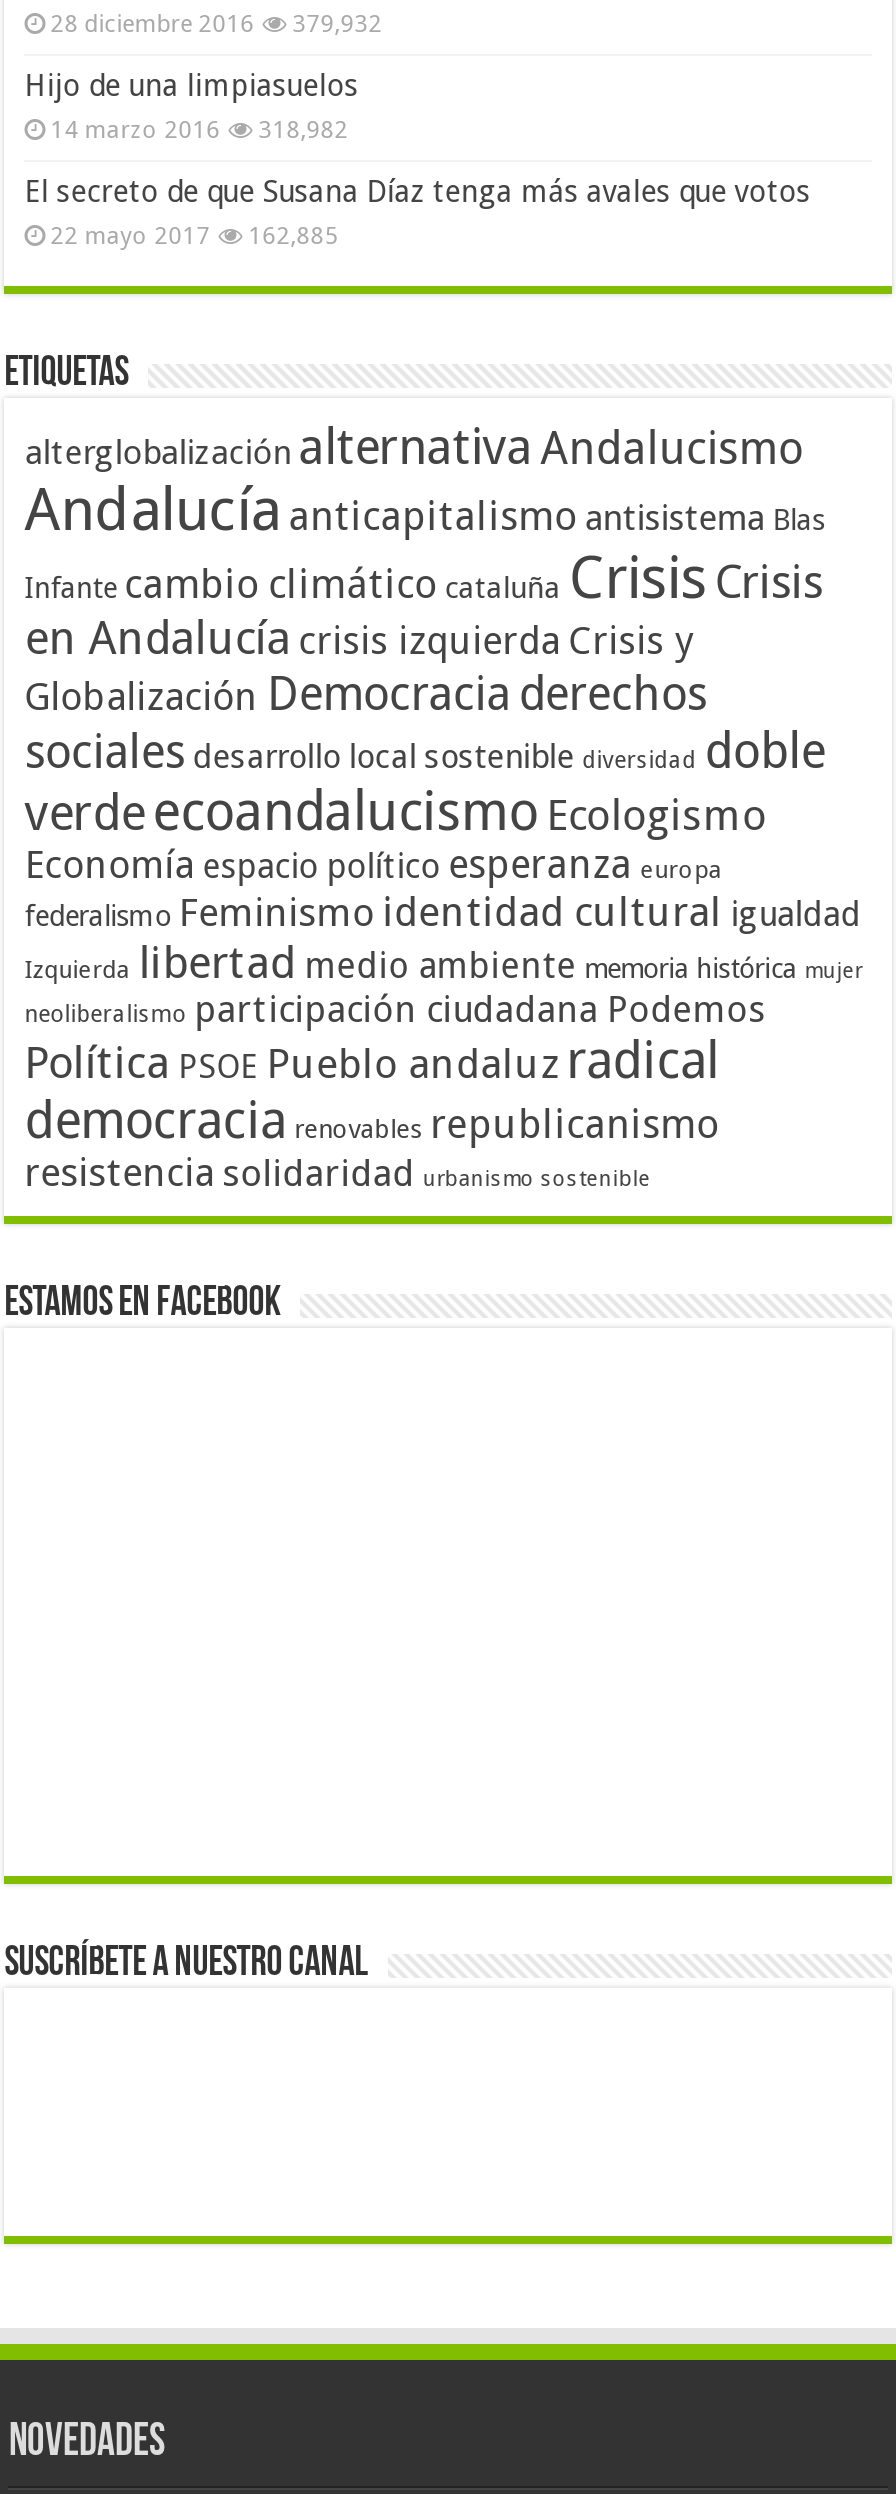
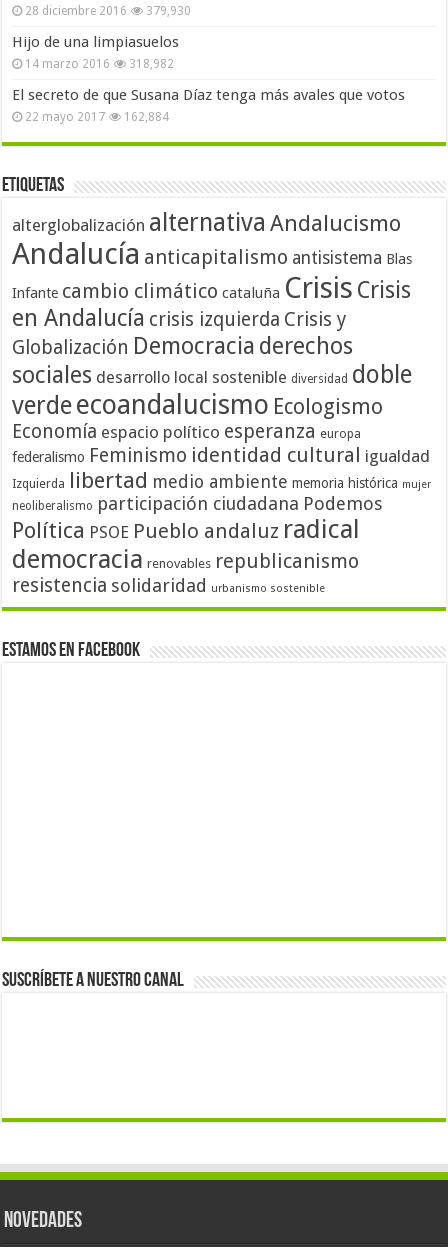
[50,9,382,37] 28 diciembre 2016 379,932 -> [25,4,191,18] 28 diciembre 2016 379,930
[50,221,338,249] 22 mayo 2017 162,885 -> [25,110,169,124] 22 mayo 2017 162,884

